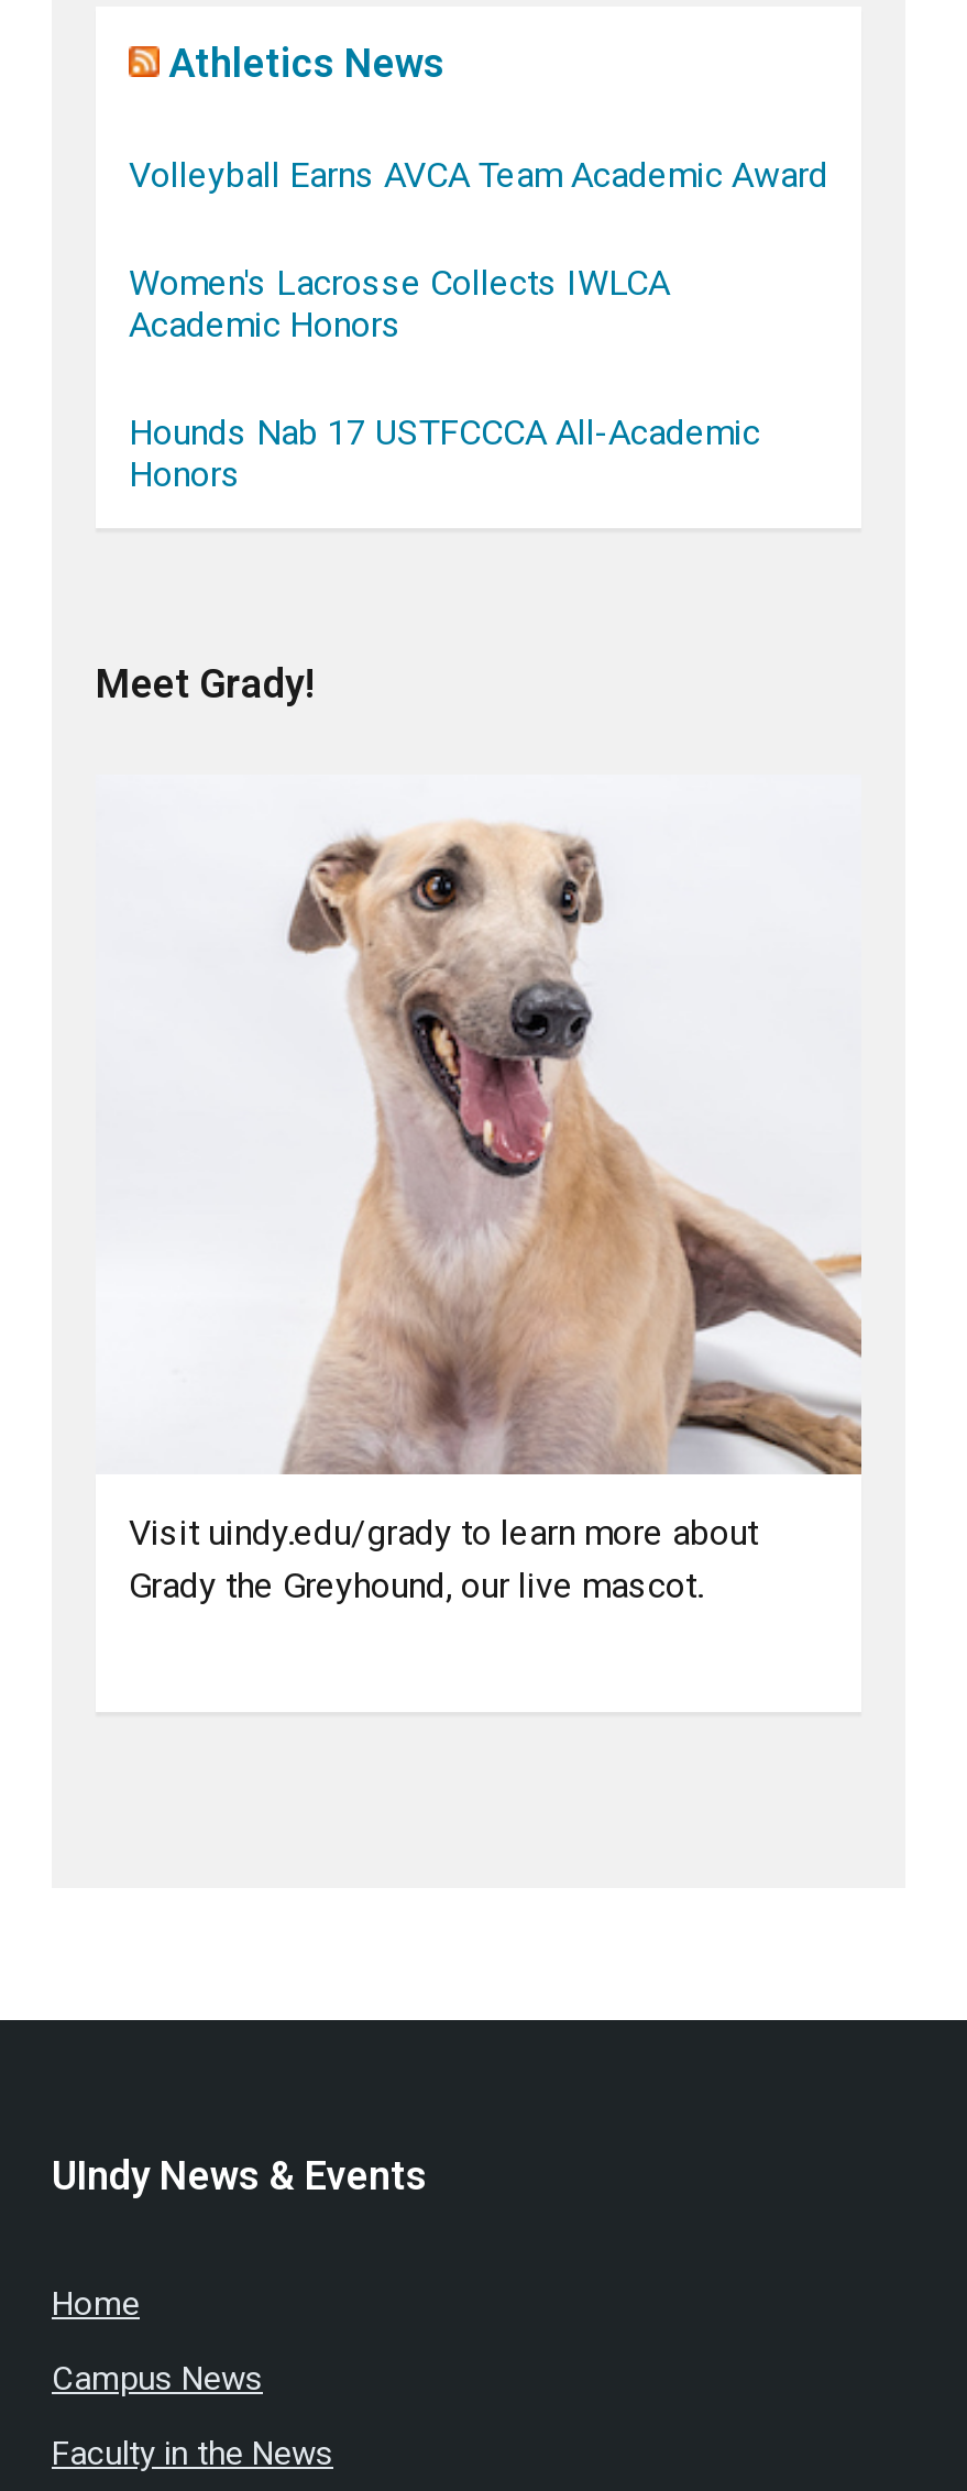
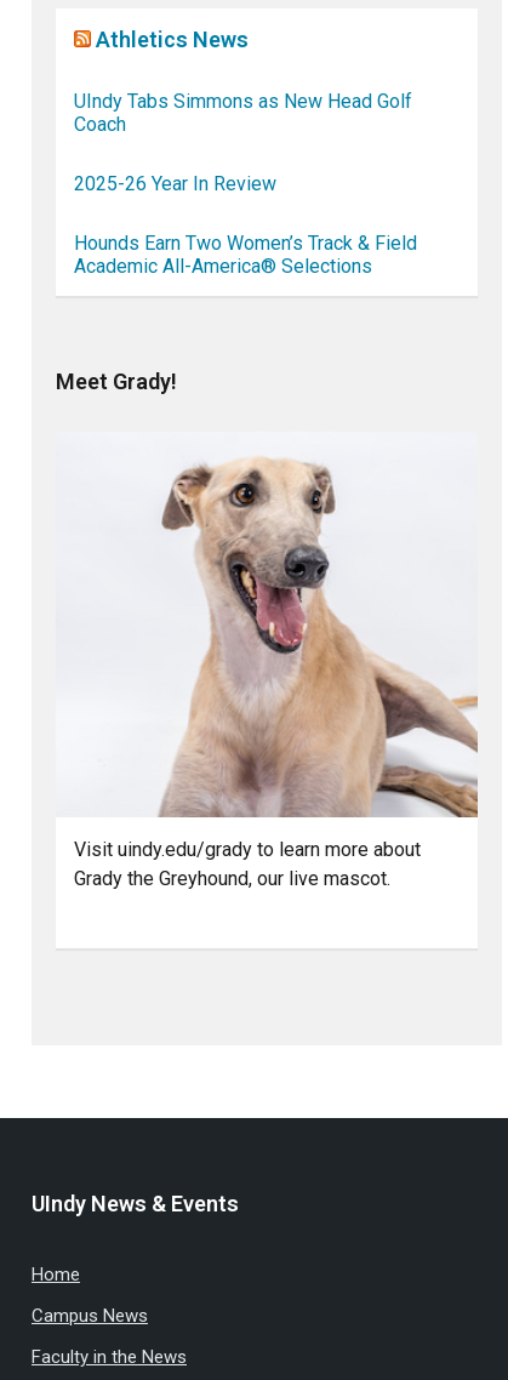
[129,154,828,196] Volleyball Earns AVCA Team Academic Award -> [74,90,412,136] UIndy Tabs Simmons as New Head Golf | Coach
[129,262,670,345] Women's Lacrosse Collects IWLCA | Academic Honors -> [74,172,276,195] 2025-26 Year In Review
[129,411,760,495] Hounds Nab 17 USTFCCCA All-Academic | Honors -> [74,232,417,278] Hounds Earn Two Women’s Track & Field | Academic All-America® Selections

